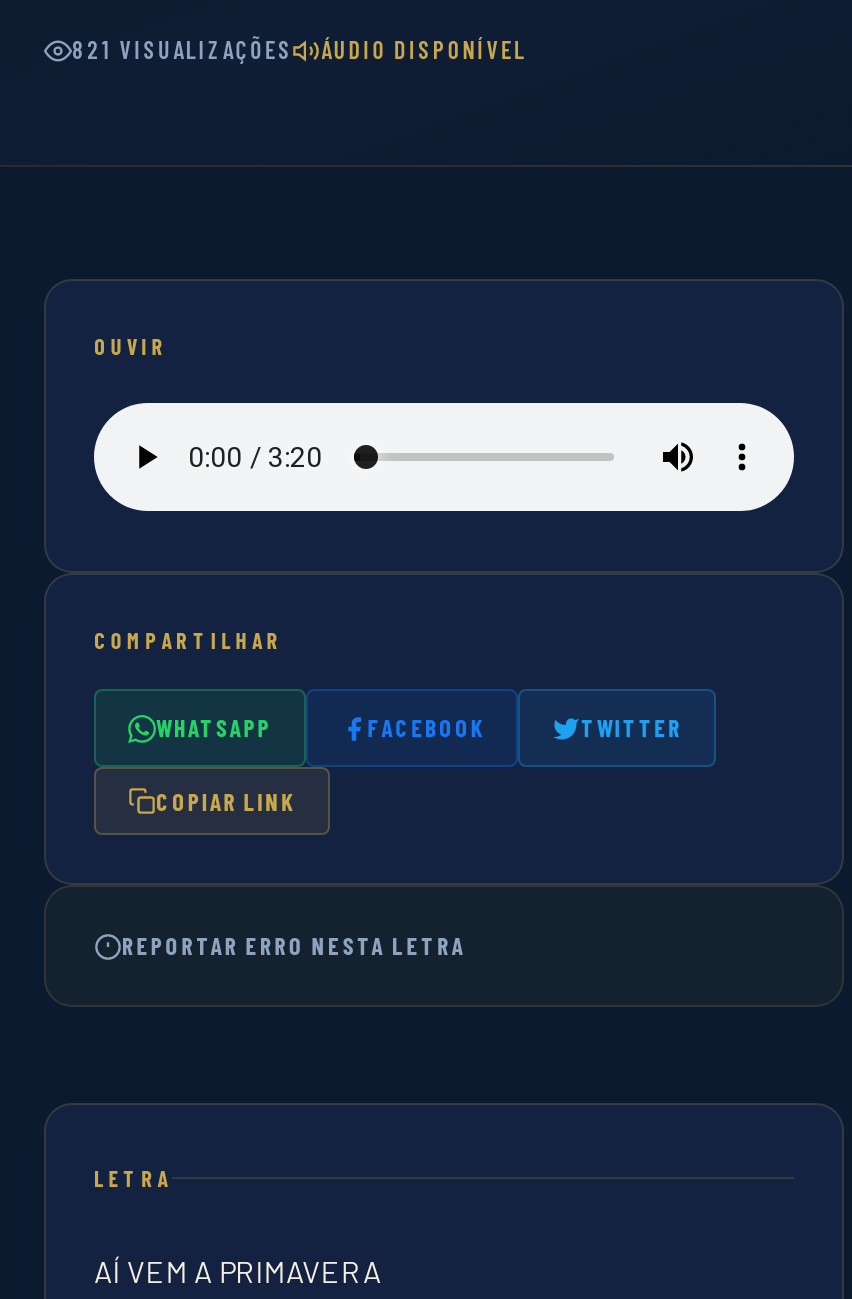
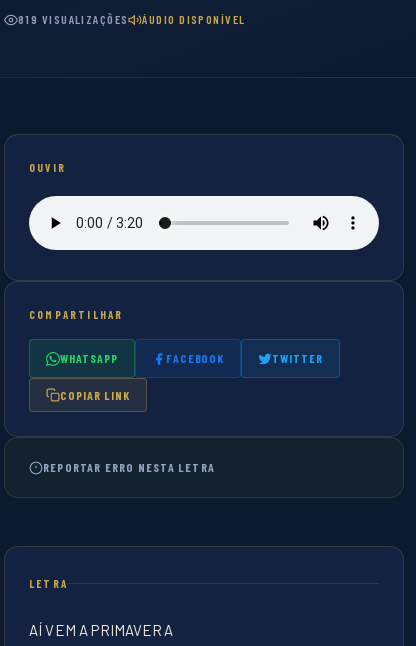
[72,35,293,63] 821 VISUALIZAÇÕES -> [18,12,128,26] 819 VISUALIZAÇÕES

